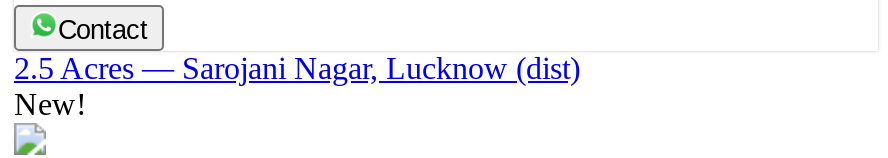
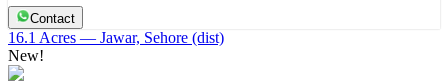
[14,52,580,86] 2.5 Acres— Sarojani Nagar, Lucknow (dist) -> [8,29,224,46] 16.1 Acres— Jawar, Sehore (dist)

